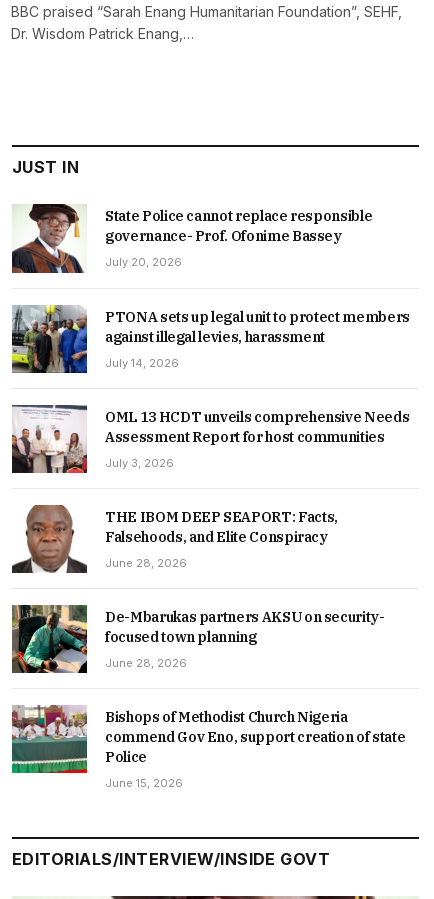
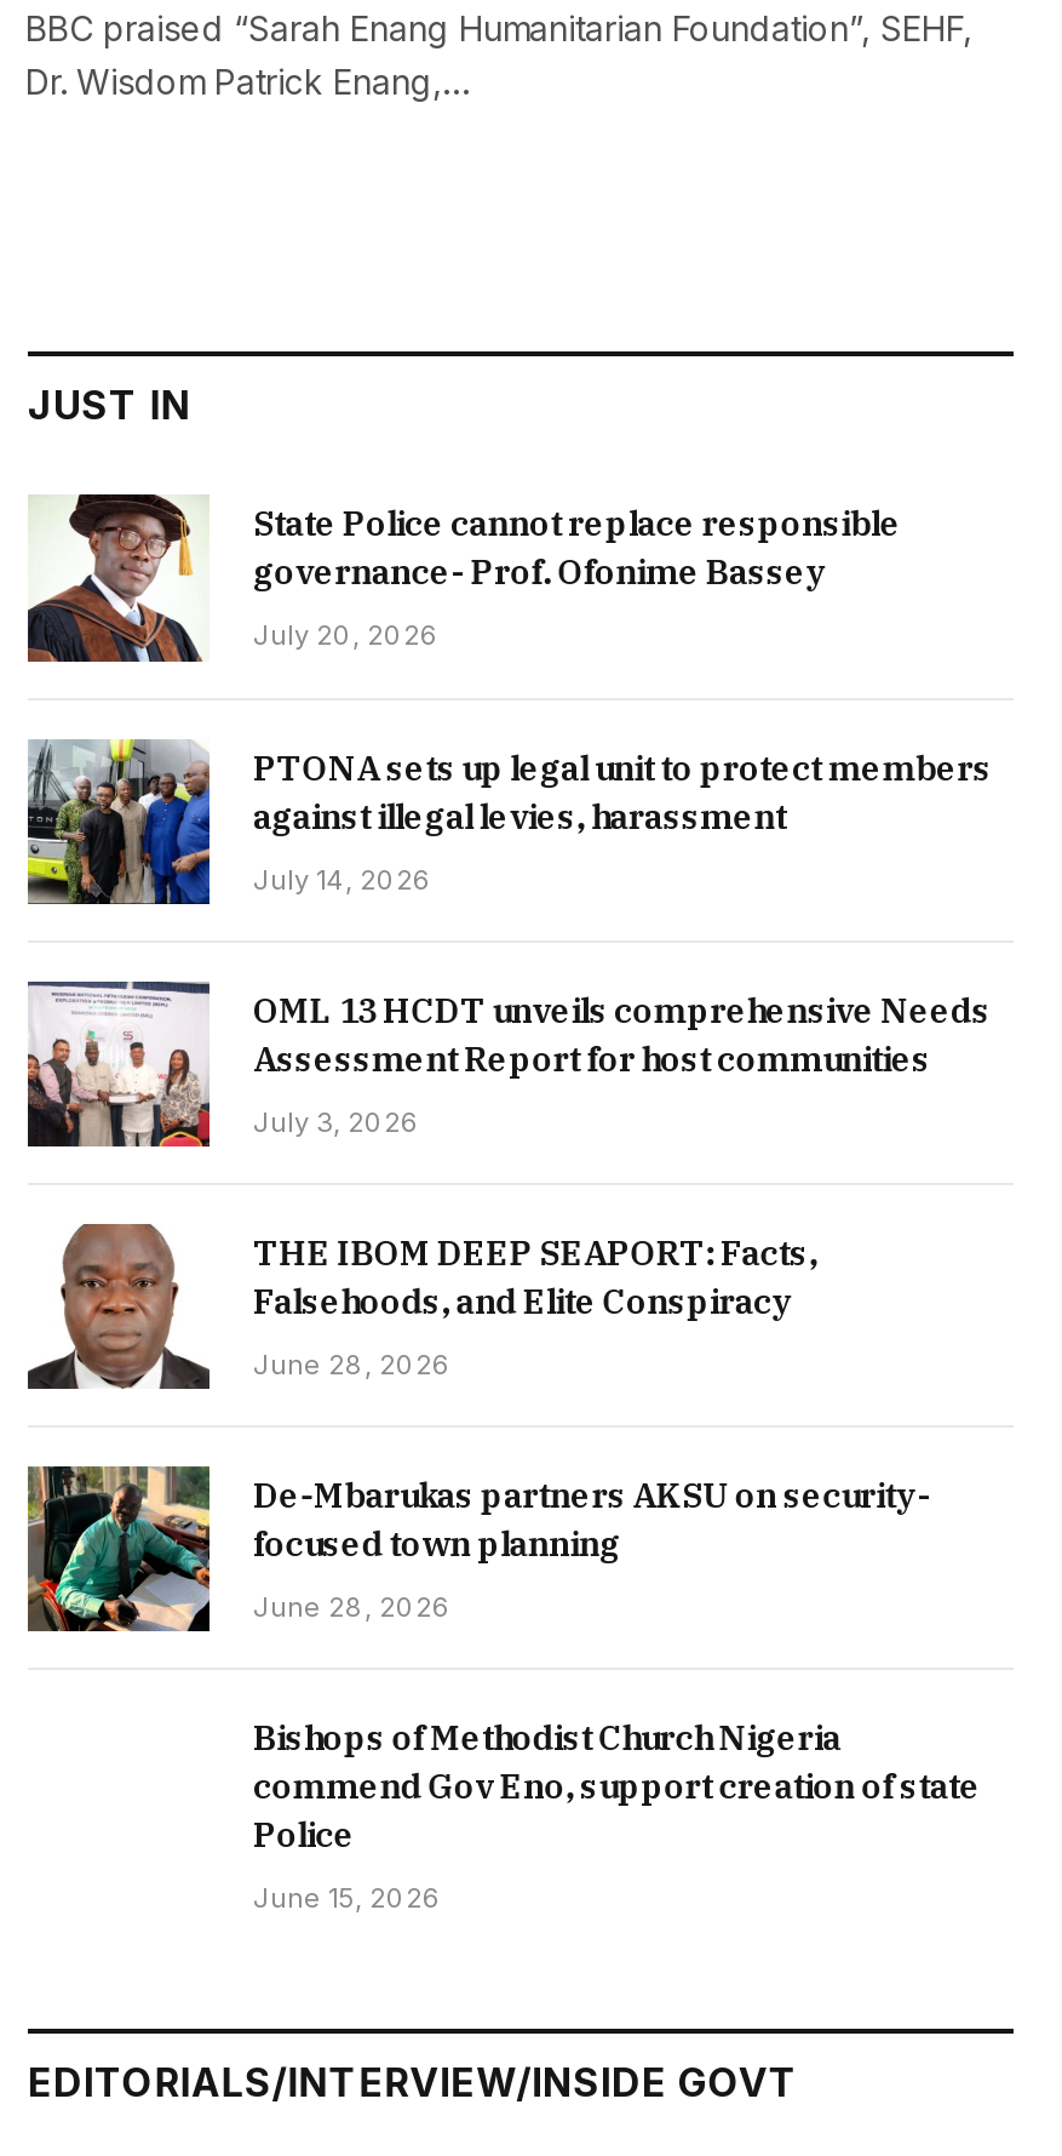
[11,704,88,774] [image] -> none

